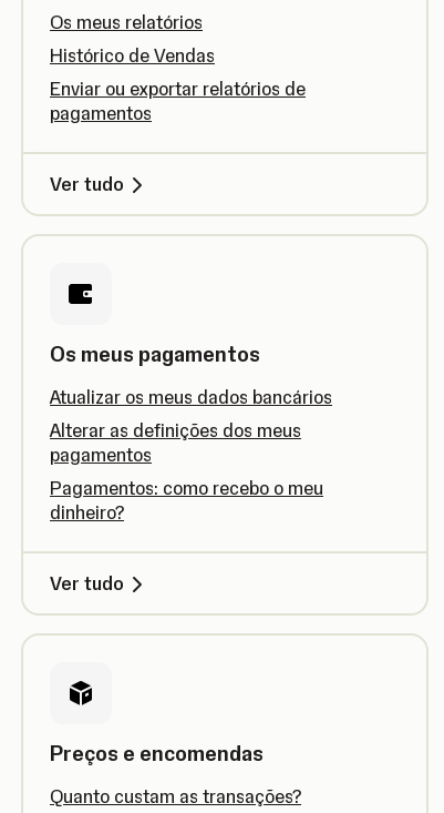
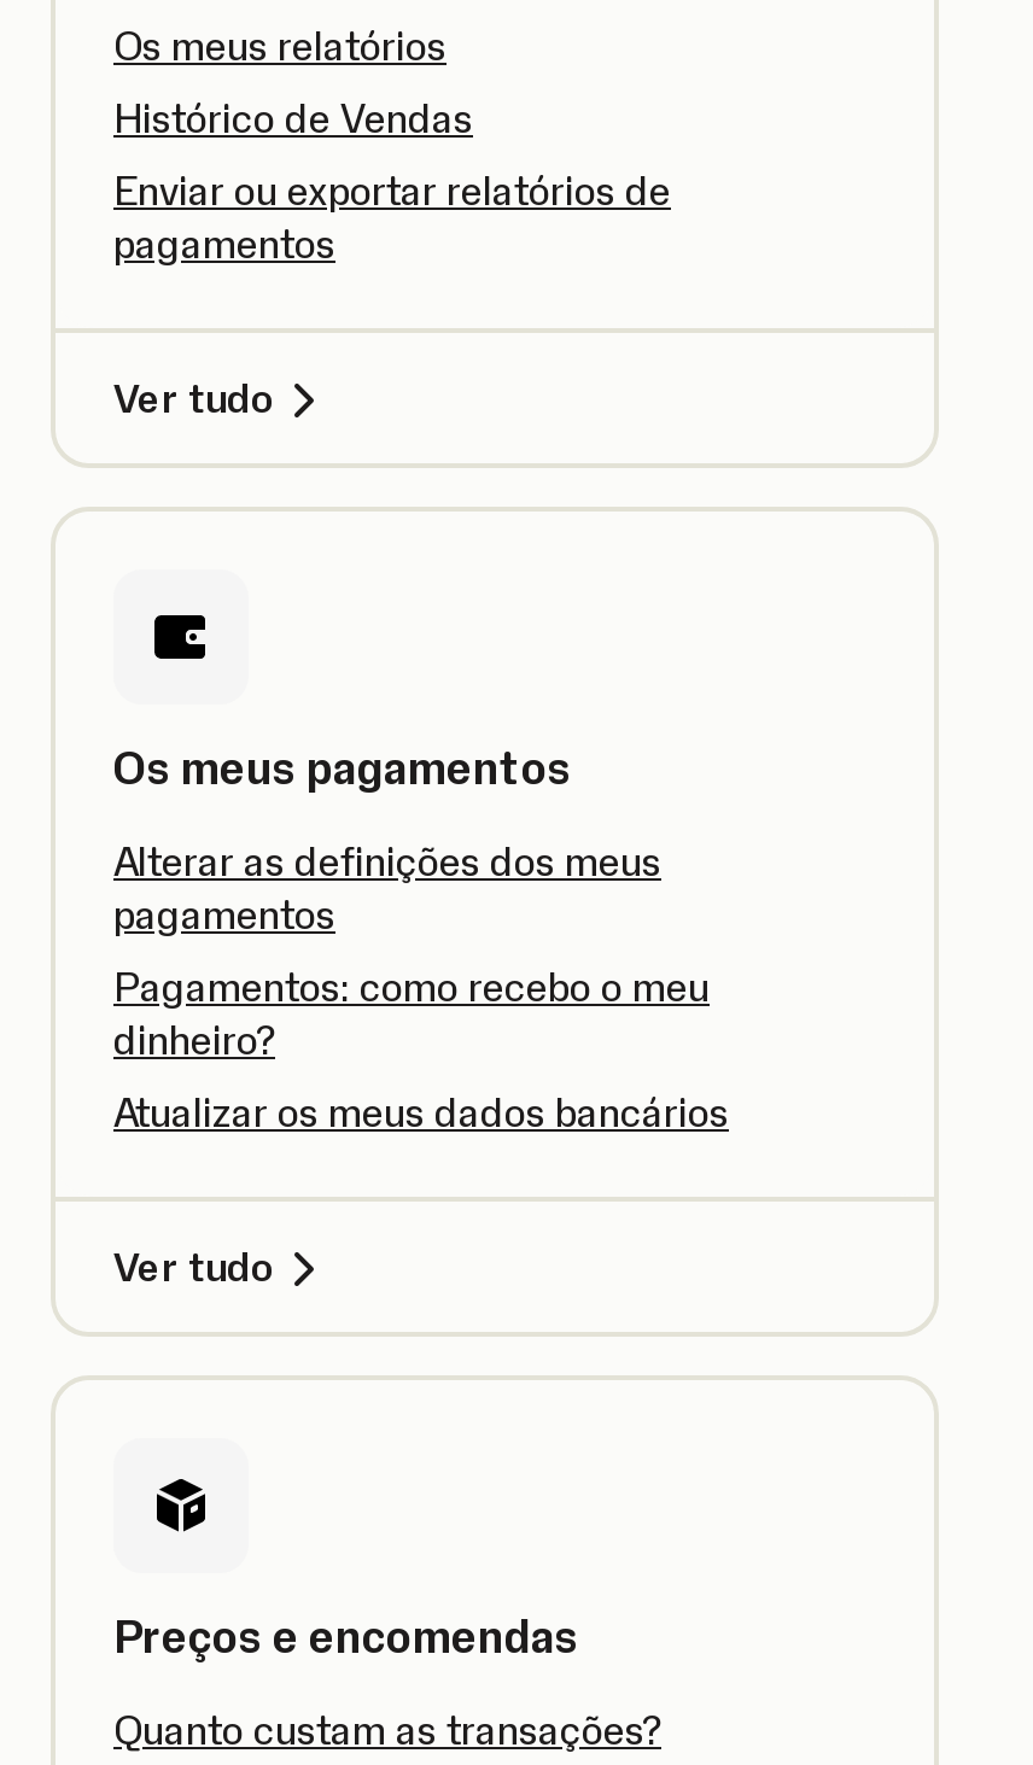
moved [50,386,332,408] -> [113,1088,729,1136]: Atualizar os meus dados bancários
moved [50,419,323,524] -> [113,837,710,1064]: Alterar as definições dos meus | pagamentos | Pagamentos: como recebo o meu | dinheiro?

